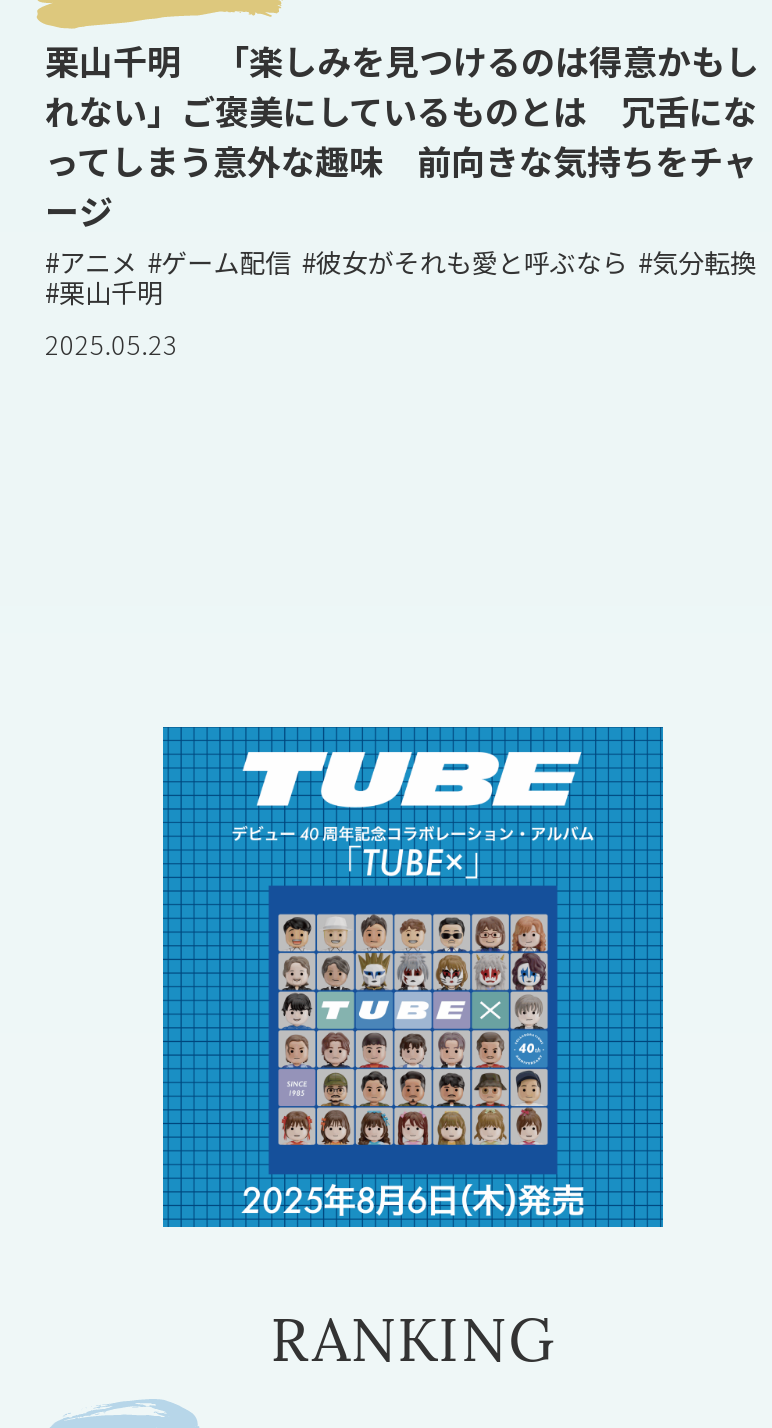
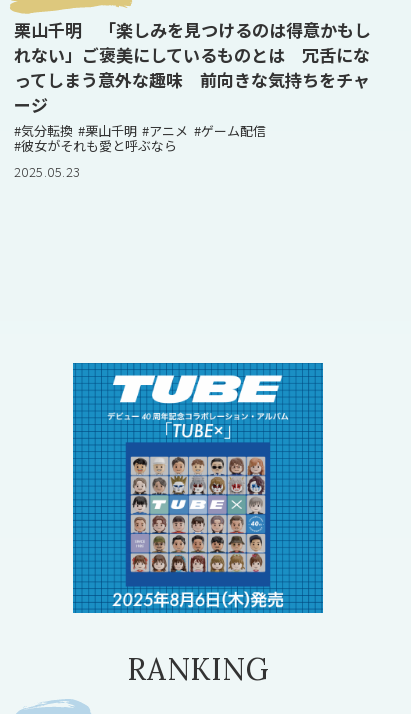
[45,242,756,310] #アニメ #ゲーム配信 #彼女がそれも愛と呼ぶなら #気分転換 | #栗山千明 -> [14,121,266,155] #気分転換 #栗山千明 #アニメ #ゲーム配信 | #彼女がそれも愛と呼ぶなら

